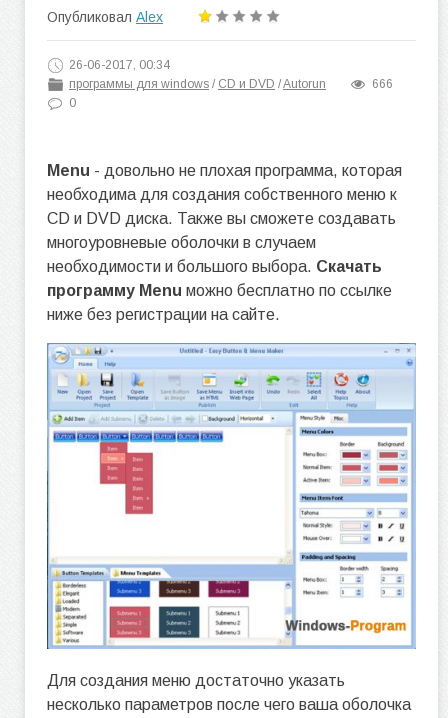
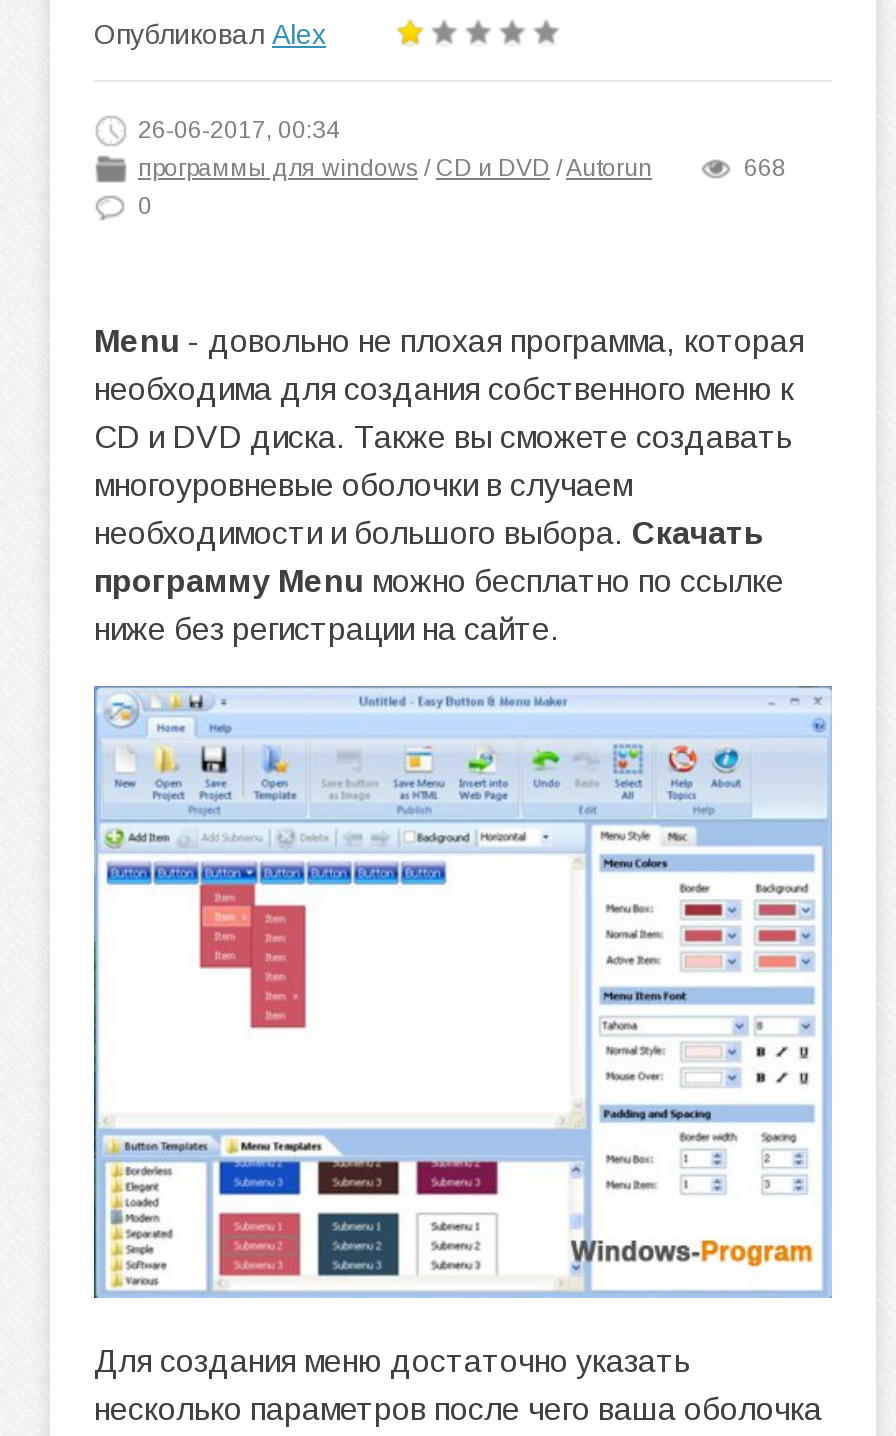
[372,77,393,91] 666 -> [744,154,786,182] 668

